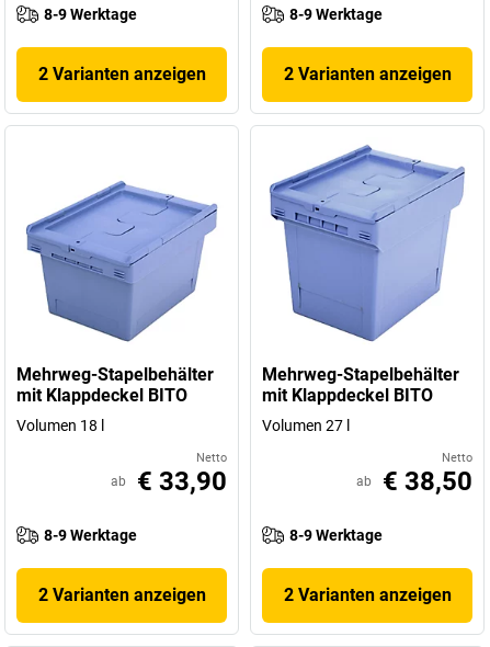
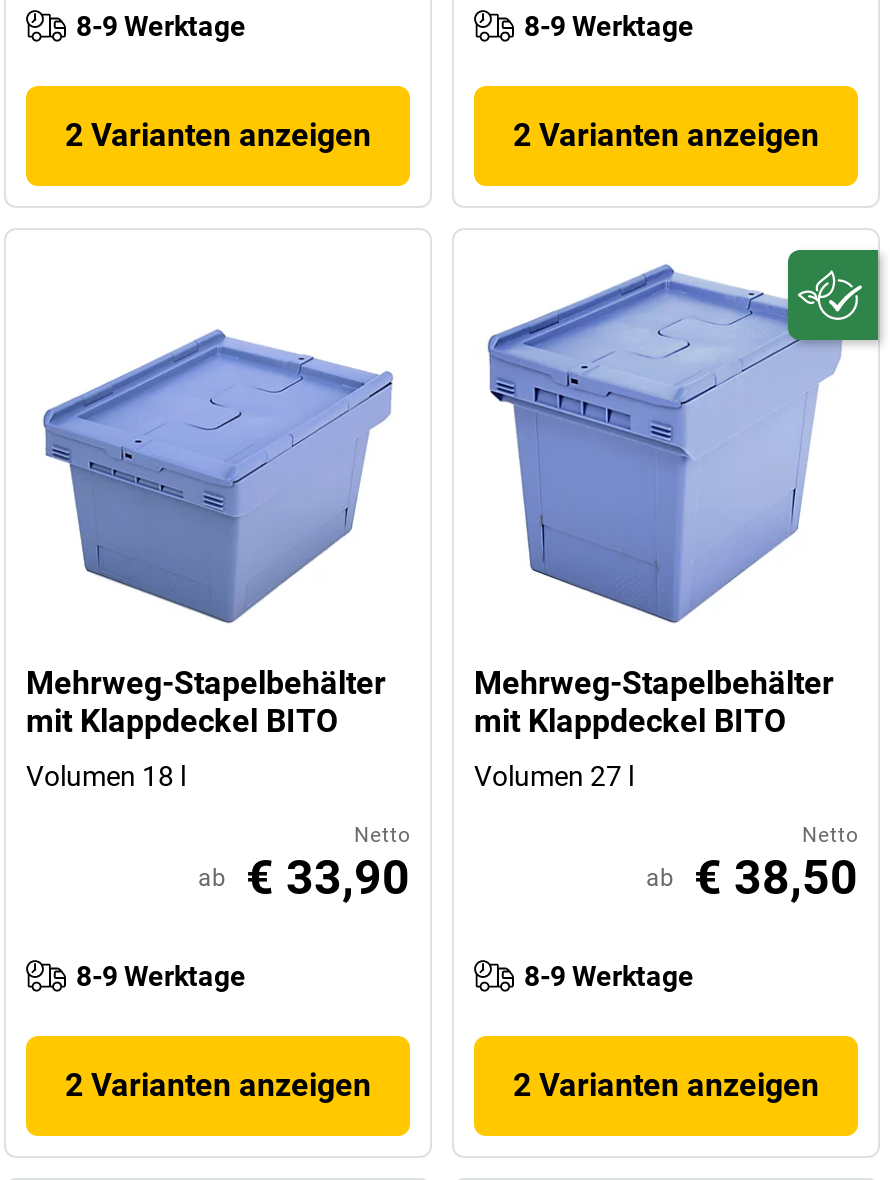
[434,137,485,188] [image] -> [786,248,882,344] [image]

